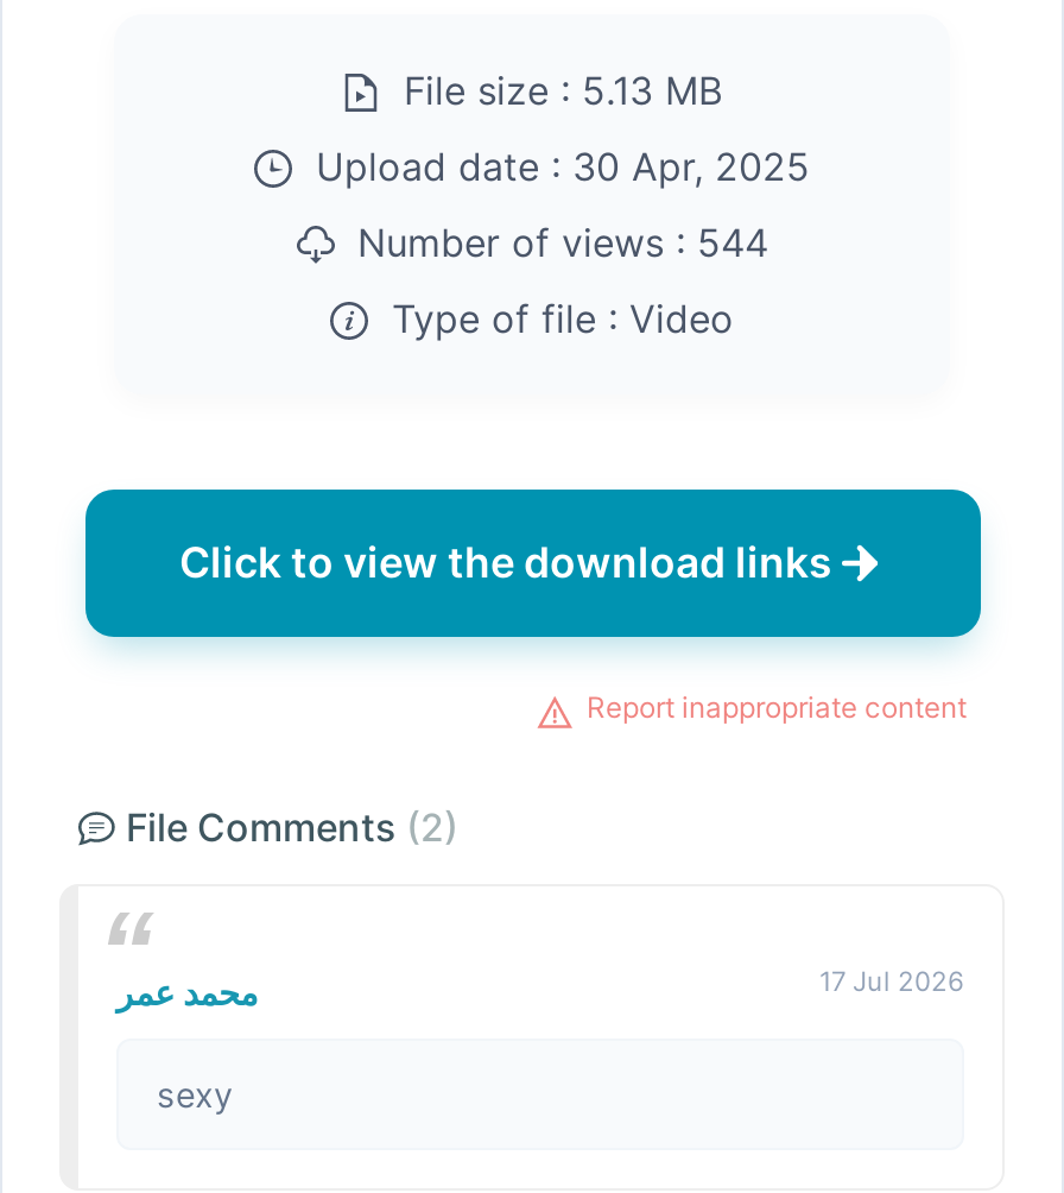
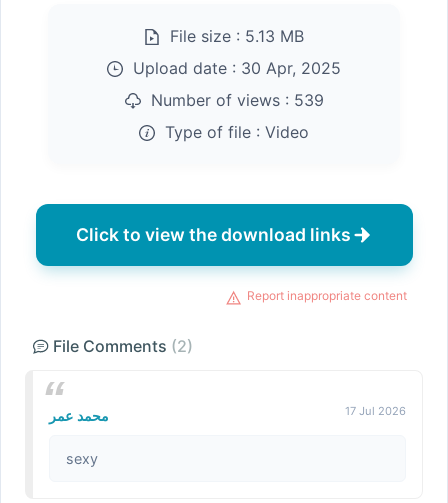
[334,218,768,266] Number of views : 544 -> [140,90,323,110] Number of views : 539

